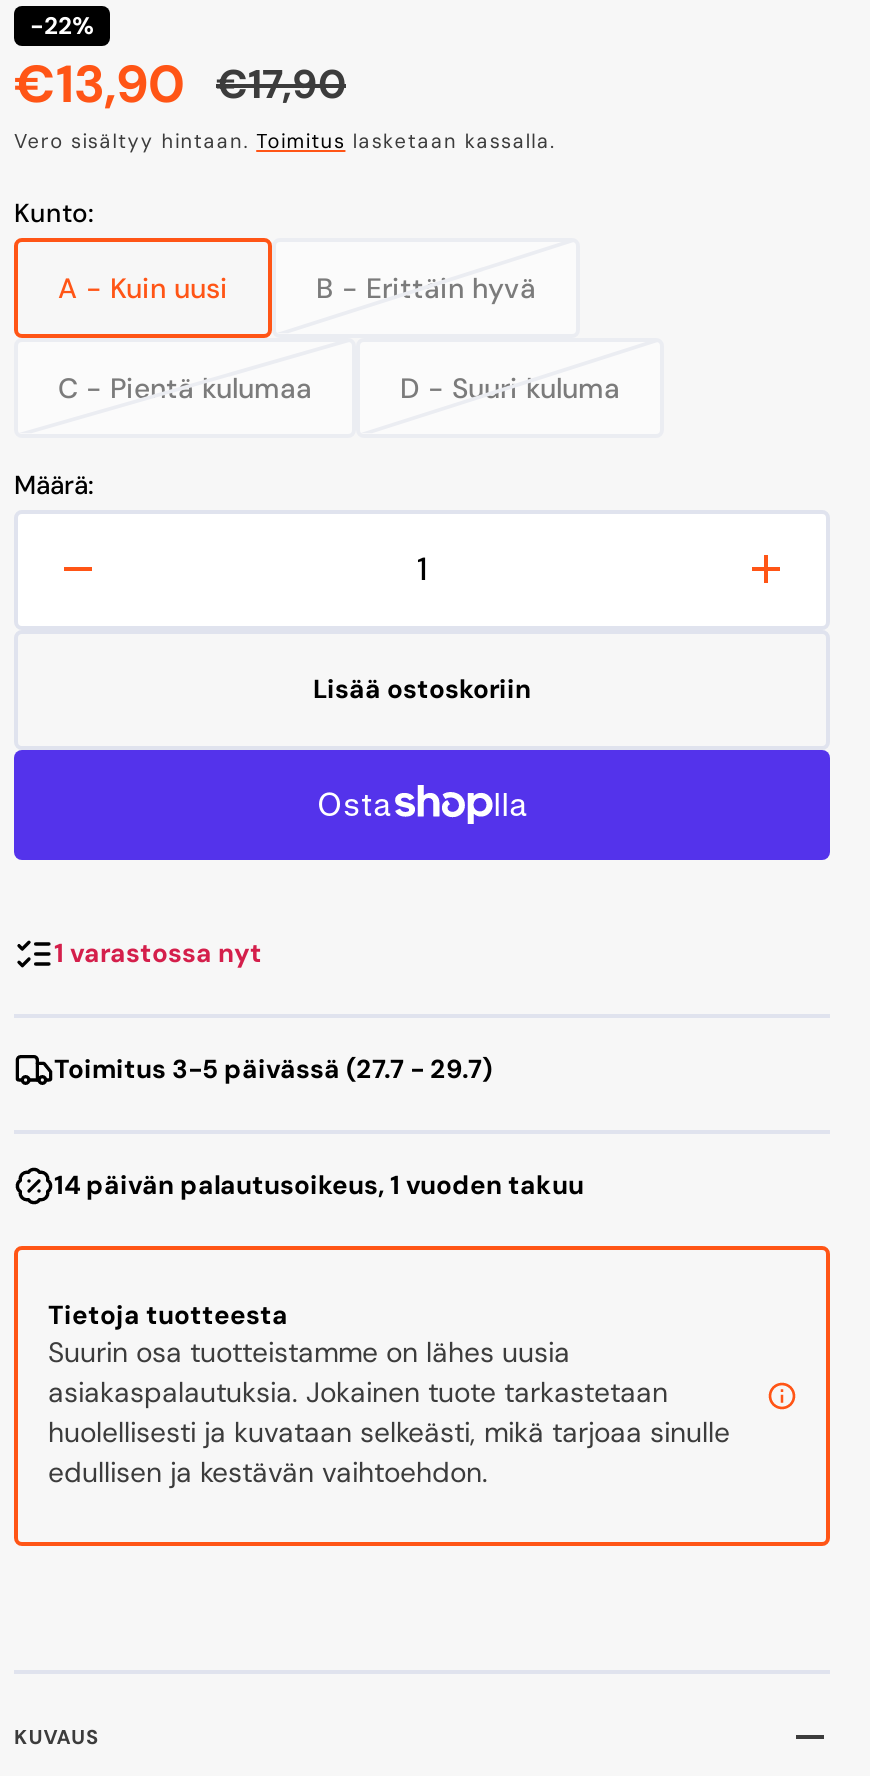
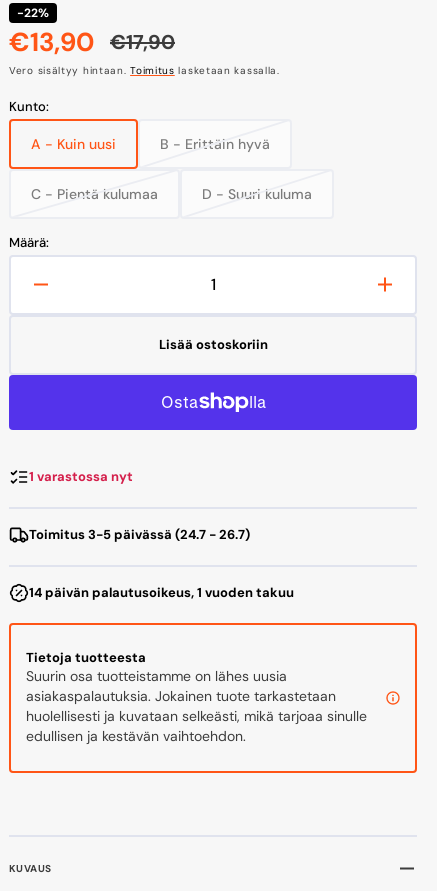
[54,1051,492,1085] Toimitus 3-5 päivässä (27.7 - 29.7) -> [29,526,250,543] Toimitus 3-5 päivässä (24.7 - 26.7)

